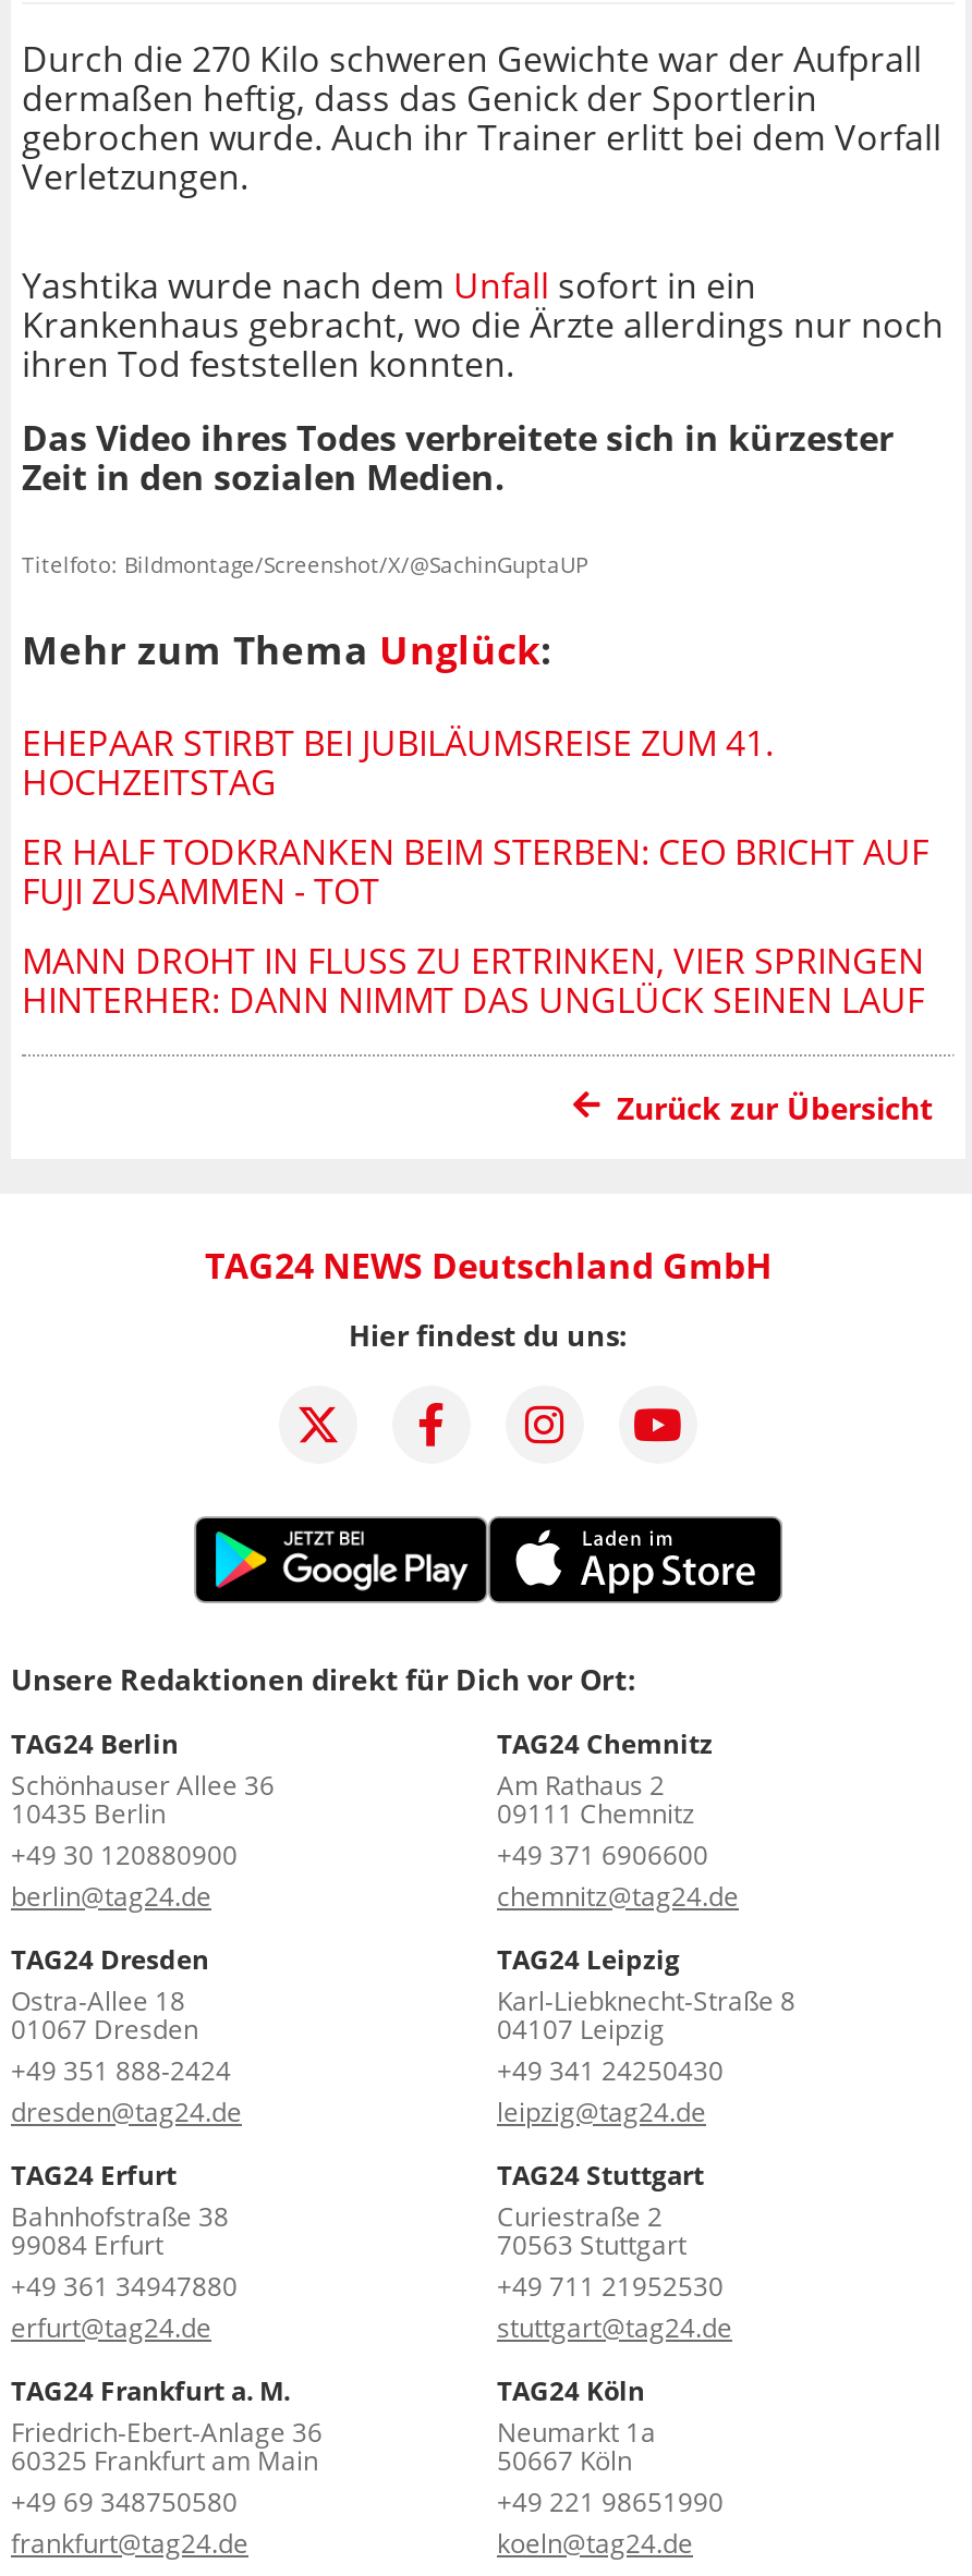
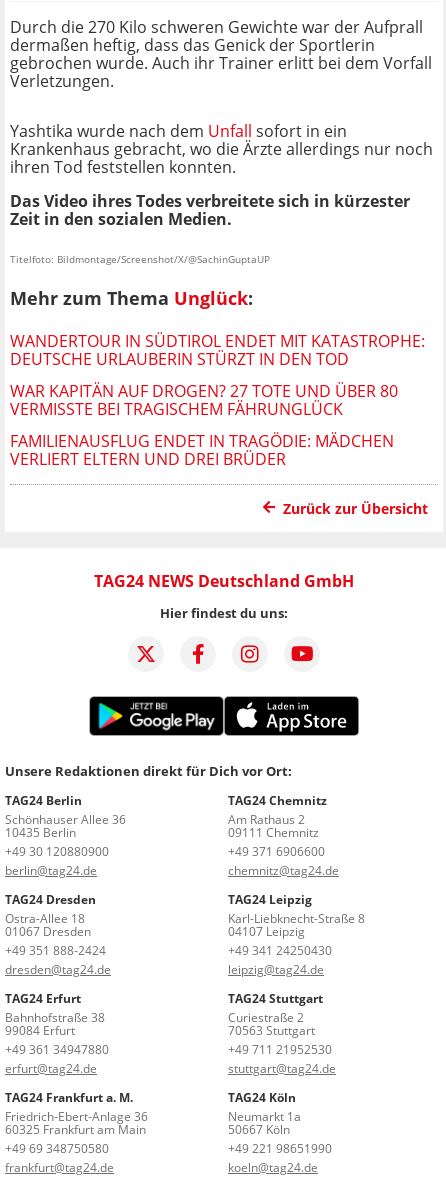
[22,718,774,805] EHEPAAR STIRBT BEI JUBILÄUMSREISE ZUM 41. | HOCHZEITSTAG -> [10,330,425,370] WANDERTOUR IN SÜDTIROL ENDET MIT KATASTROPHE: | DEUTSCHE URLAUBERIN STÜRZT IN DEN TOD
[22,827,928,914] ER HALF TODKRANKEN BEIM STERBEN: CEO BRICHT AUF | FUJI ZUSAMMEN - TOT -> [10,380,398,420] WAR KAPITÄN AUF DROGEN? 27 TOTE UND ÜBER 80 | VERMISSTE BEI TRAGISCHEM FÄHRUNGLÜCK
[22,936,924,1023] MANN DROHT IN FLUSS ZU ERTRINKEN, VIER SPRINGEN | HINTERHER: DANN NIMMT DAS UNGLÜCK SEINEN LAUF -> [10,430,394,470] FAMILIENAUSFLUG ENDET IN TRAGÖDIE: MÄDCHEN | VERLIERT ELTERN UND DREI BRÜDER

